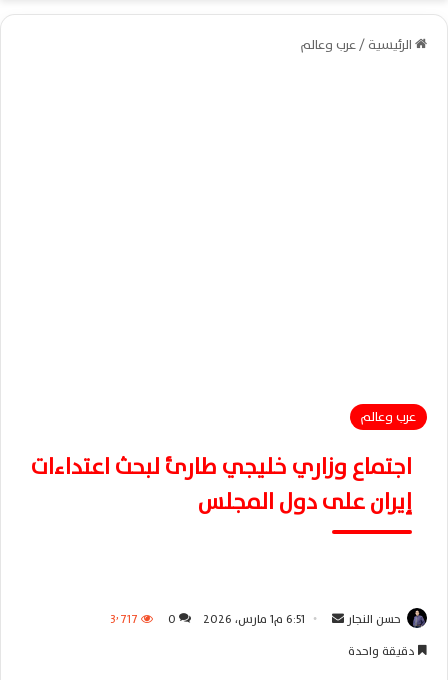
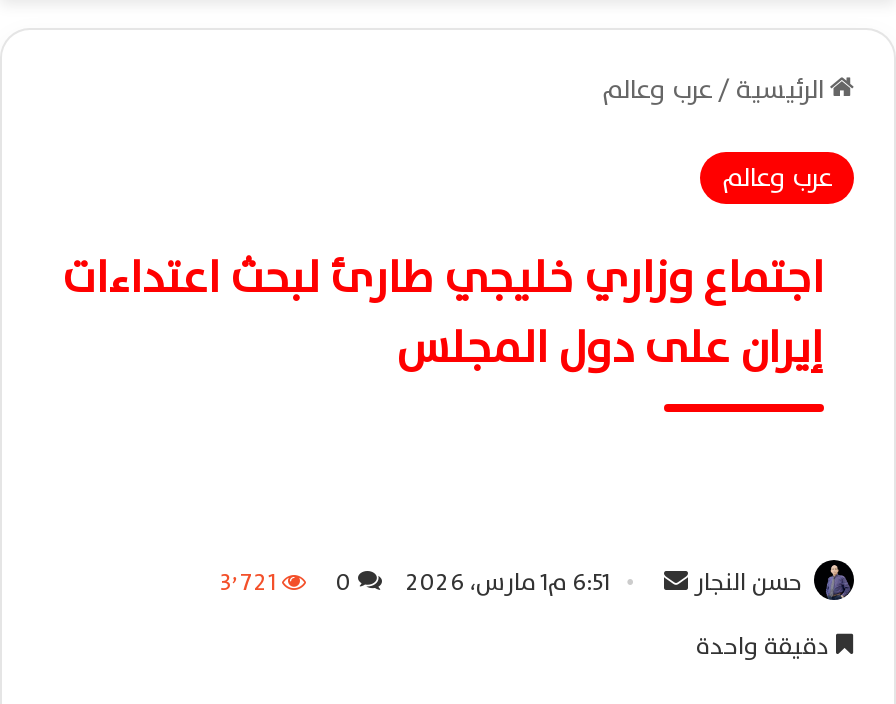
[110,609,176,629] 3٬717 0 -> [220,562,352,602] 3٬721 0

